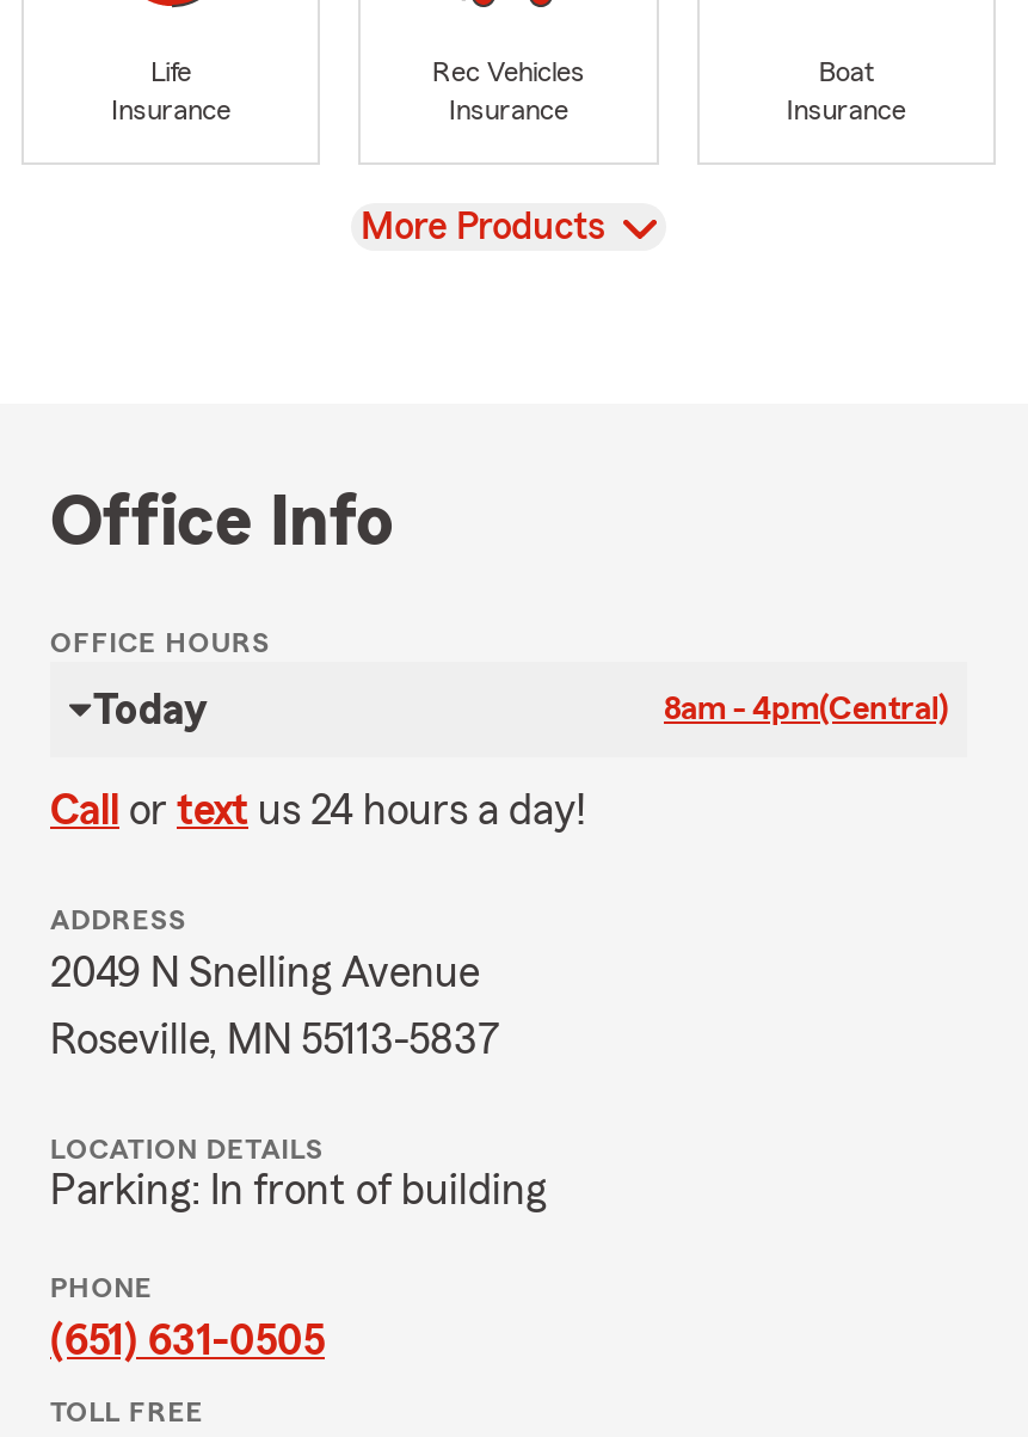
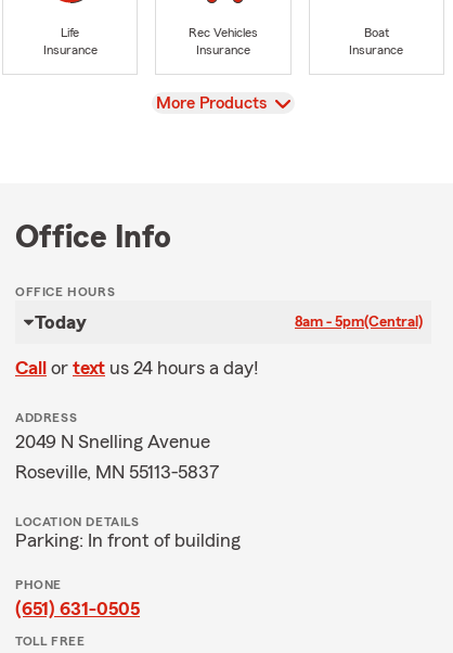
[664,693,948,726] 8am - 4pm(Central) -> [295,315,423,330] 8am - 5pm(Central)

